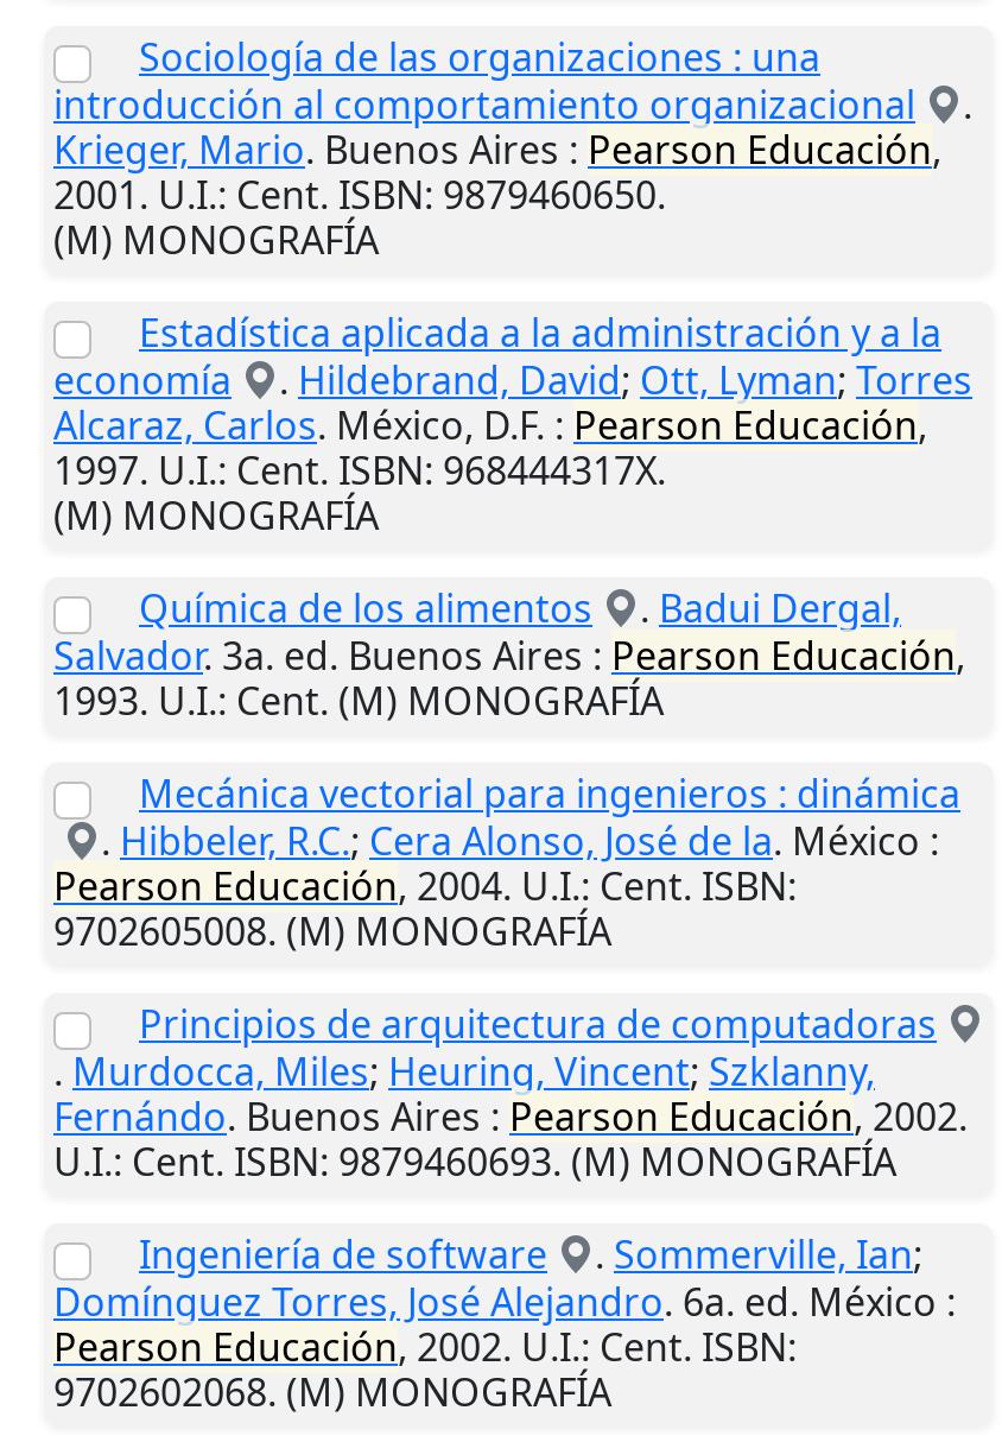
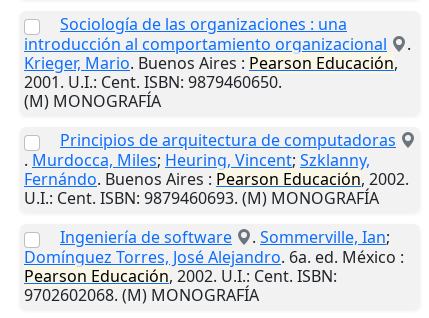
[53,306,972,957] Estadística aplicada a la administración y a la | economía | . Hildebrand, David; Ott, Lyman;Torres | Alcaraz, Carlos.México, D.F.:Pearson Educación, | 1997.U.I.: Cent. ISBN: 968444317X. | (M) MONOGRAFÍA | Química de los alimentos | . Badui Dergal, | Salvador. 3a. ed. Buenos Aires: Pearson Educación, | 1993.U.I.: Cent. (M) MONOGRAFÍA | Mecánica vectorial para ingenieros : dinámica | . Hibbeler, R.C.; Cera Alonso, José de la. México: | Pearson Educación,2004.U.I.: Cent. ISBN: | 9702605008. (M) MONOGRAFÍA -> none

